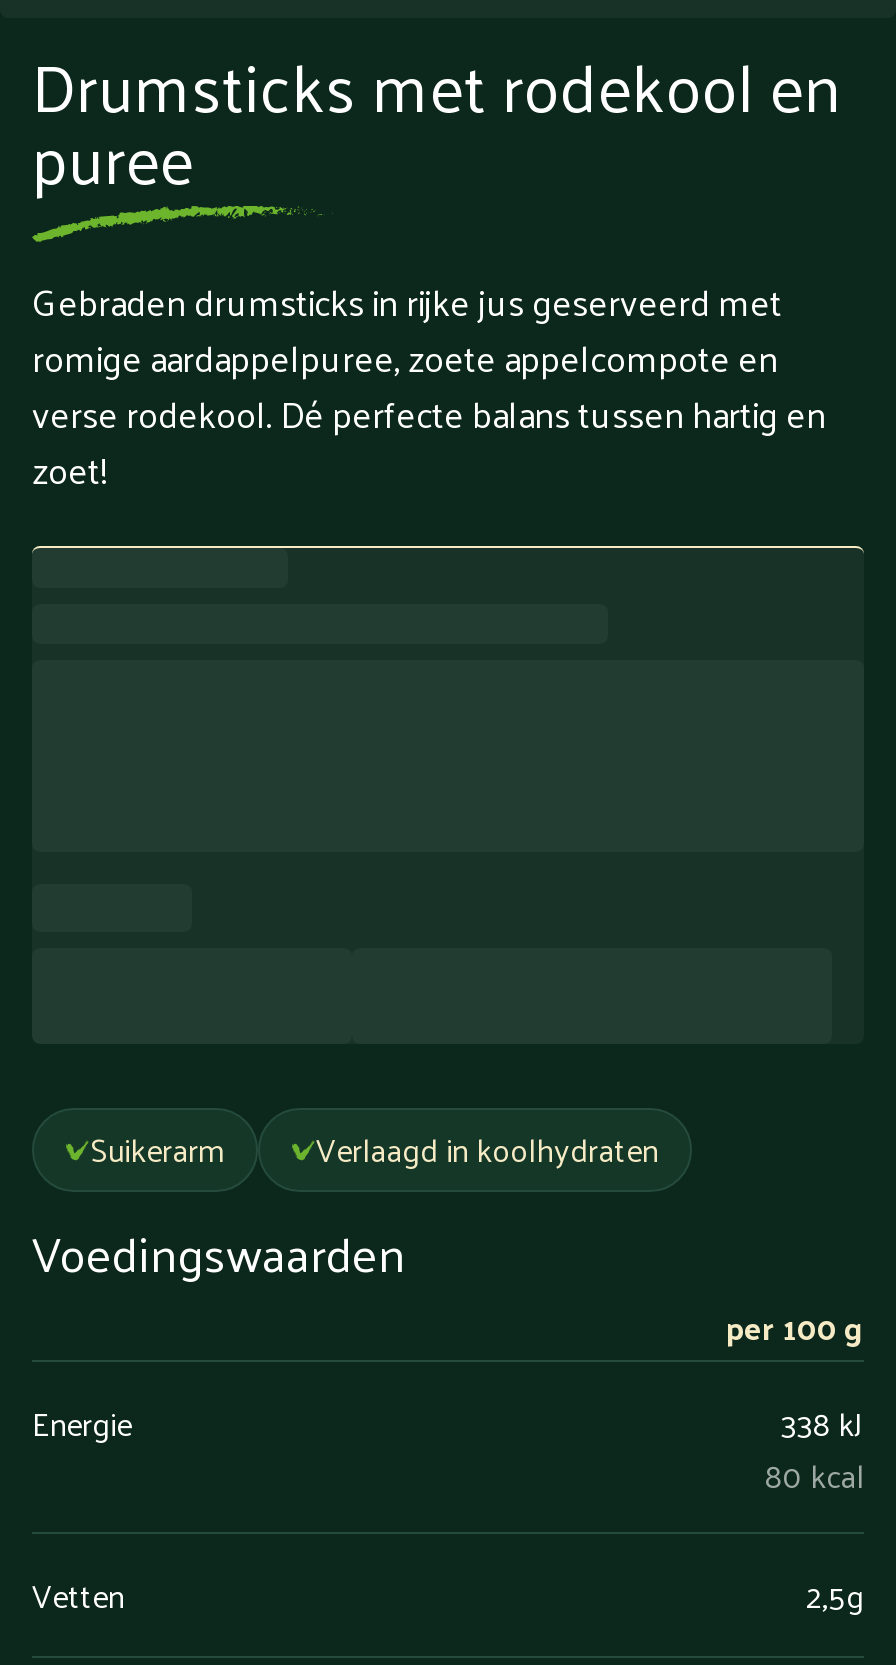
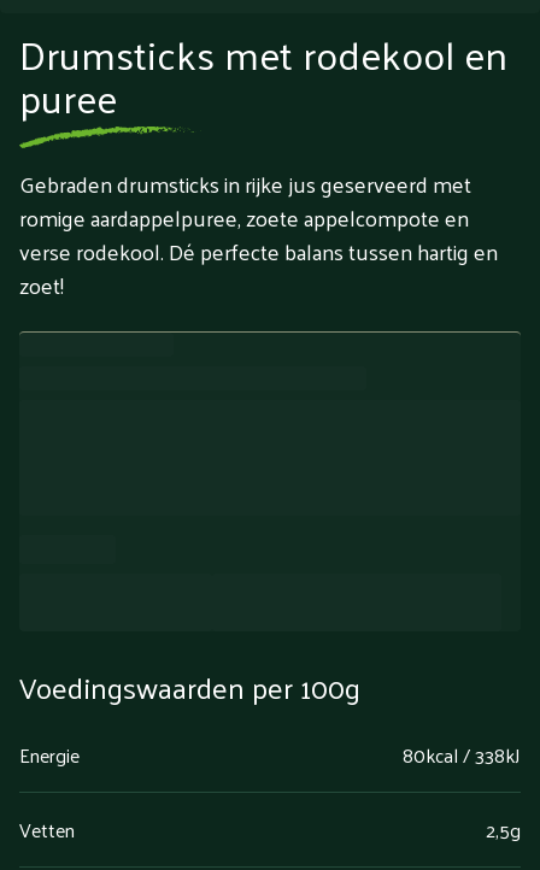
[32,1120,864,1356] Suikerarm | Verlaagd in koolhydraten | Voedingswaarden | per 100 g -> [19,660,360,713] Voedingswaarden per 100g
[764,1394,864,1504] 338 kJ | 80 kcal -> [403,737,521,772] 80kcal / 338kJ

